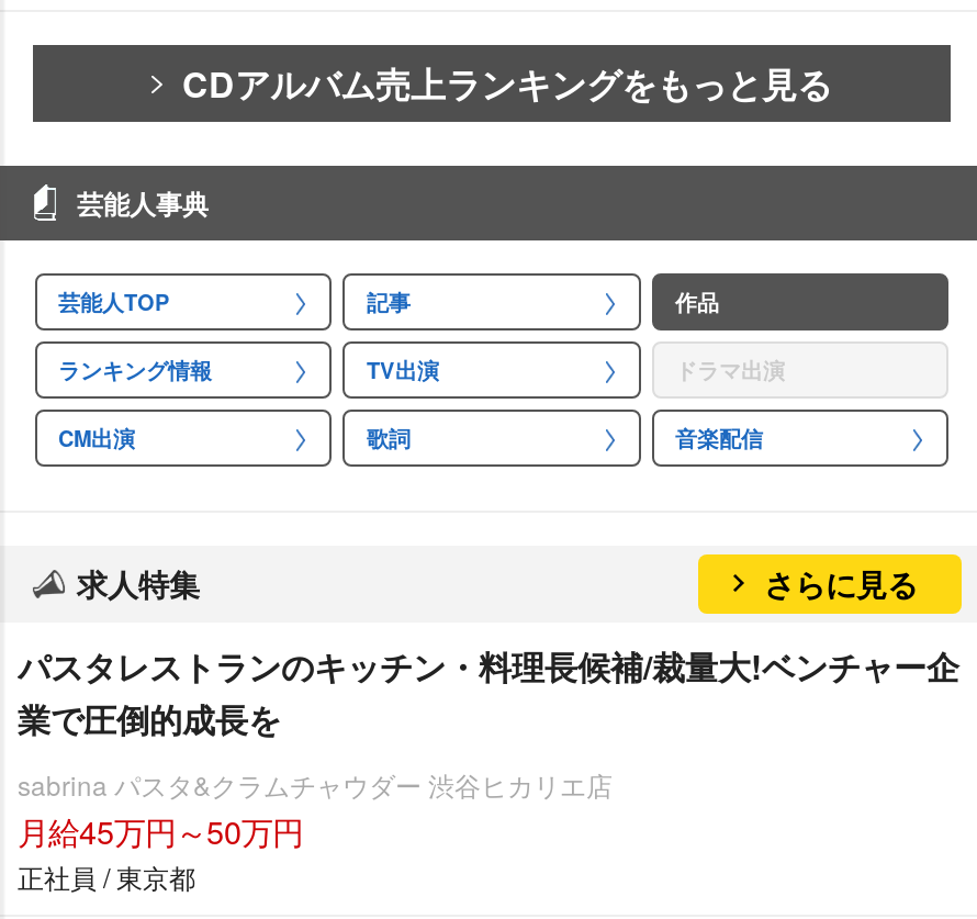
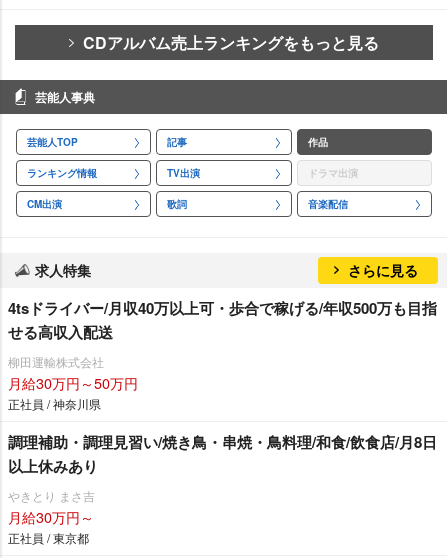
[18,643,959,854] パスタレストランのキッチン・料理長候補/裁量大!ベンチャー企 | 業で圧倒的成長を | sabrina パスタ&クラムチャウダー 渋谷ヒカリエ店 | 月給45万円～50万円 -> [8,297,437,527] 4tsドライバー/月収40万以上可・歩合で稼げる/年収500万も目指 | せる高収入配送 | 柳田運輸株式会社 | 月給30万円～50万円 | 正社員 / 神奈川県 | 調理補助・調理見習い/焼き鳥・串焼・鳥料理/和食/飲食店/月8日 | 以上休みあり | きとり まさ吉 | 月給30万円～

